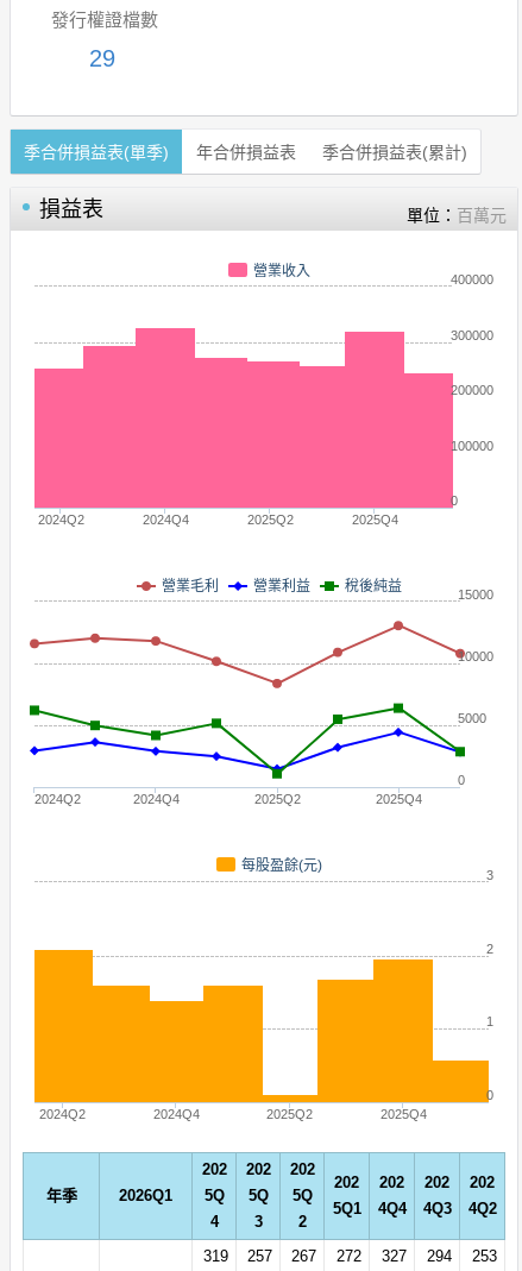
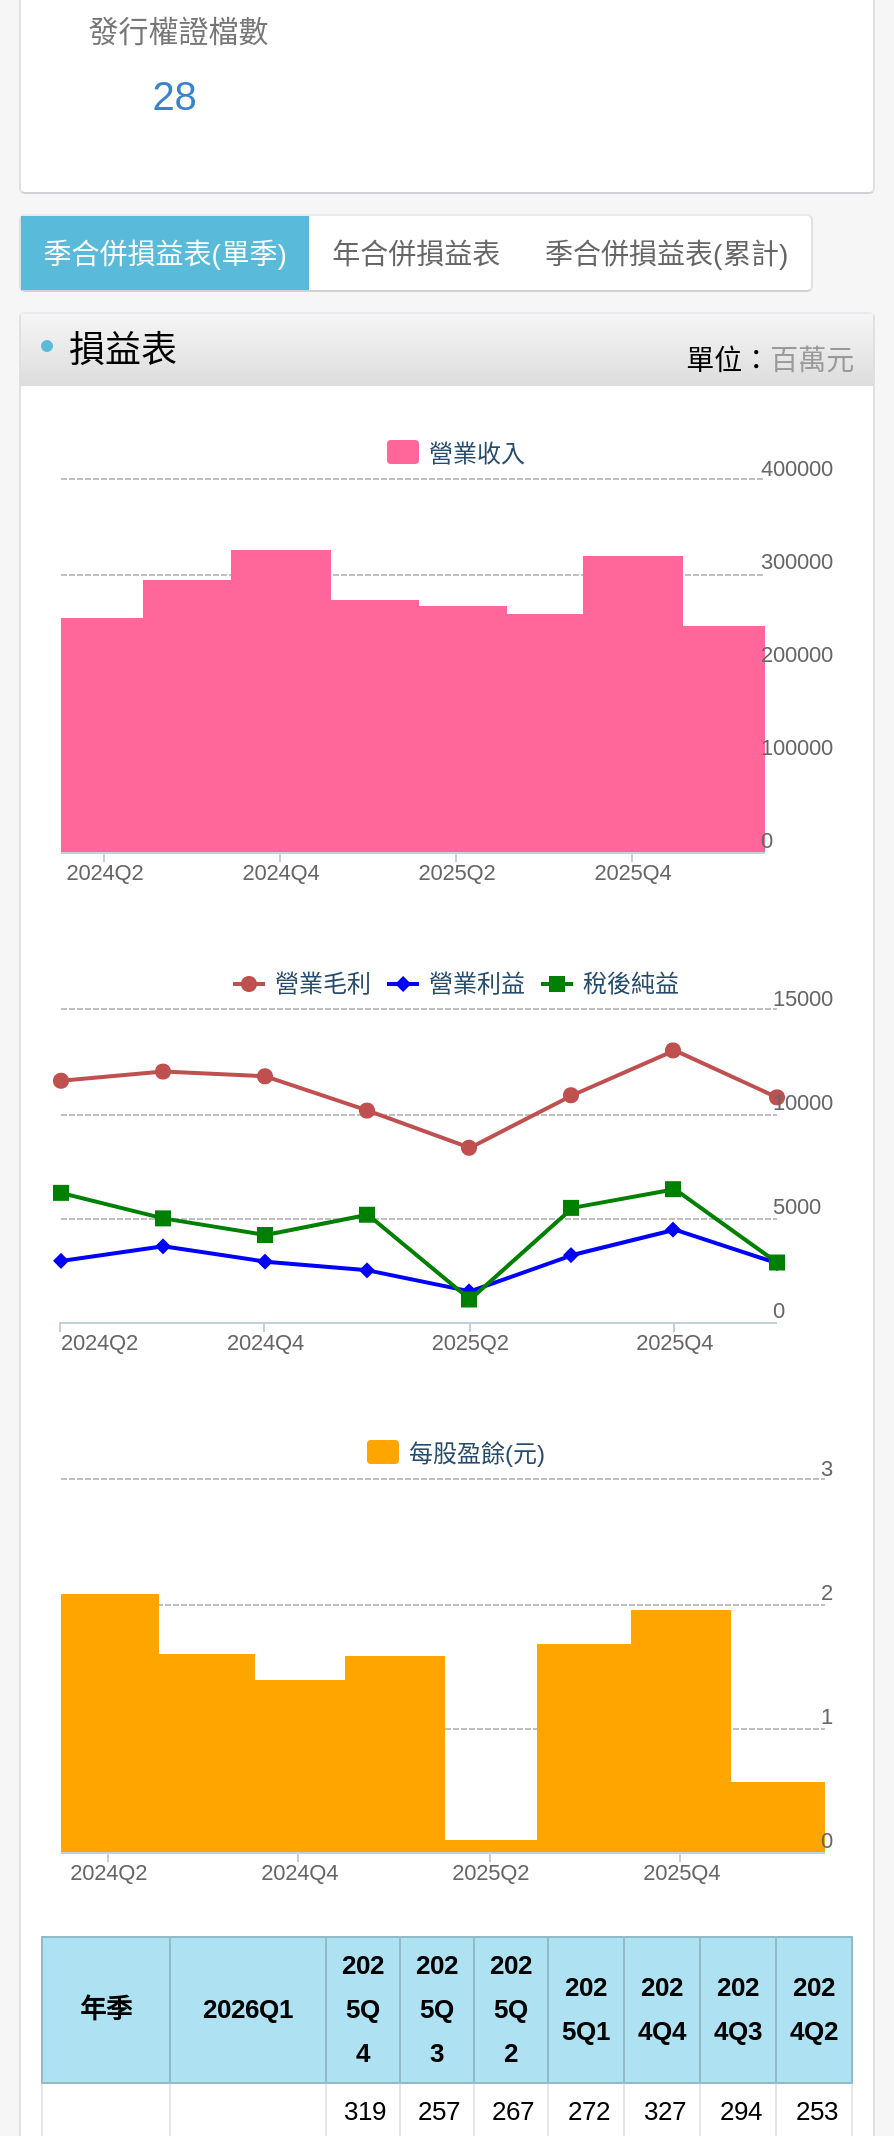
[89,45,115,71] 29 -> [152,73,196,117] 28

